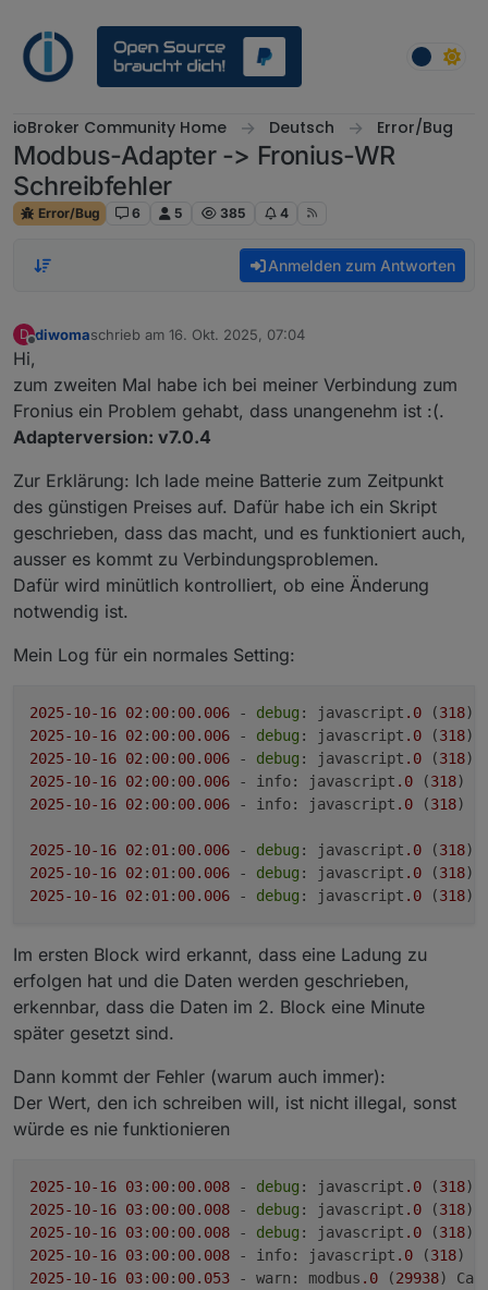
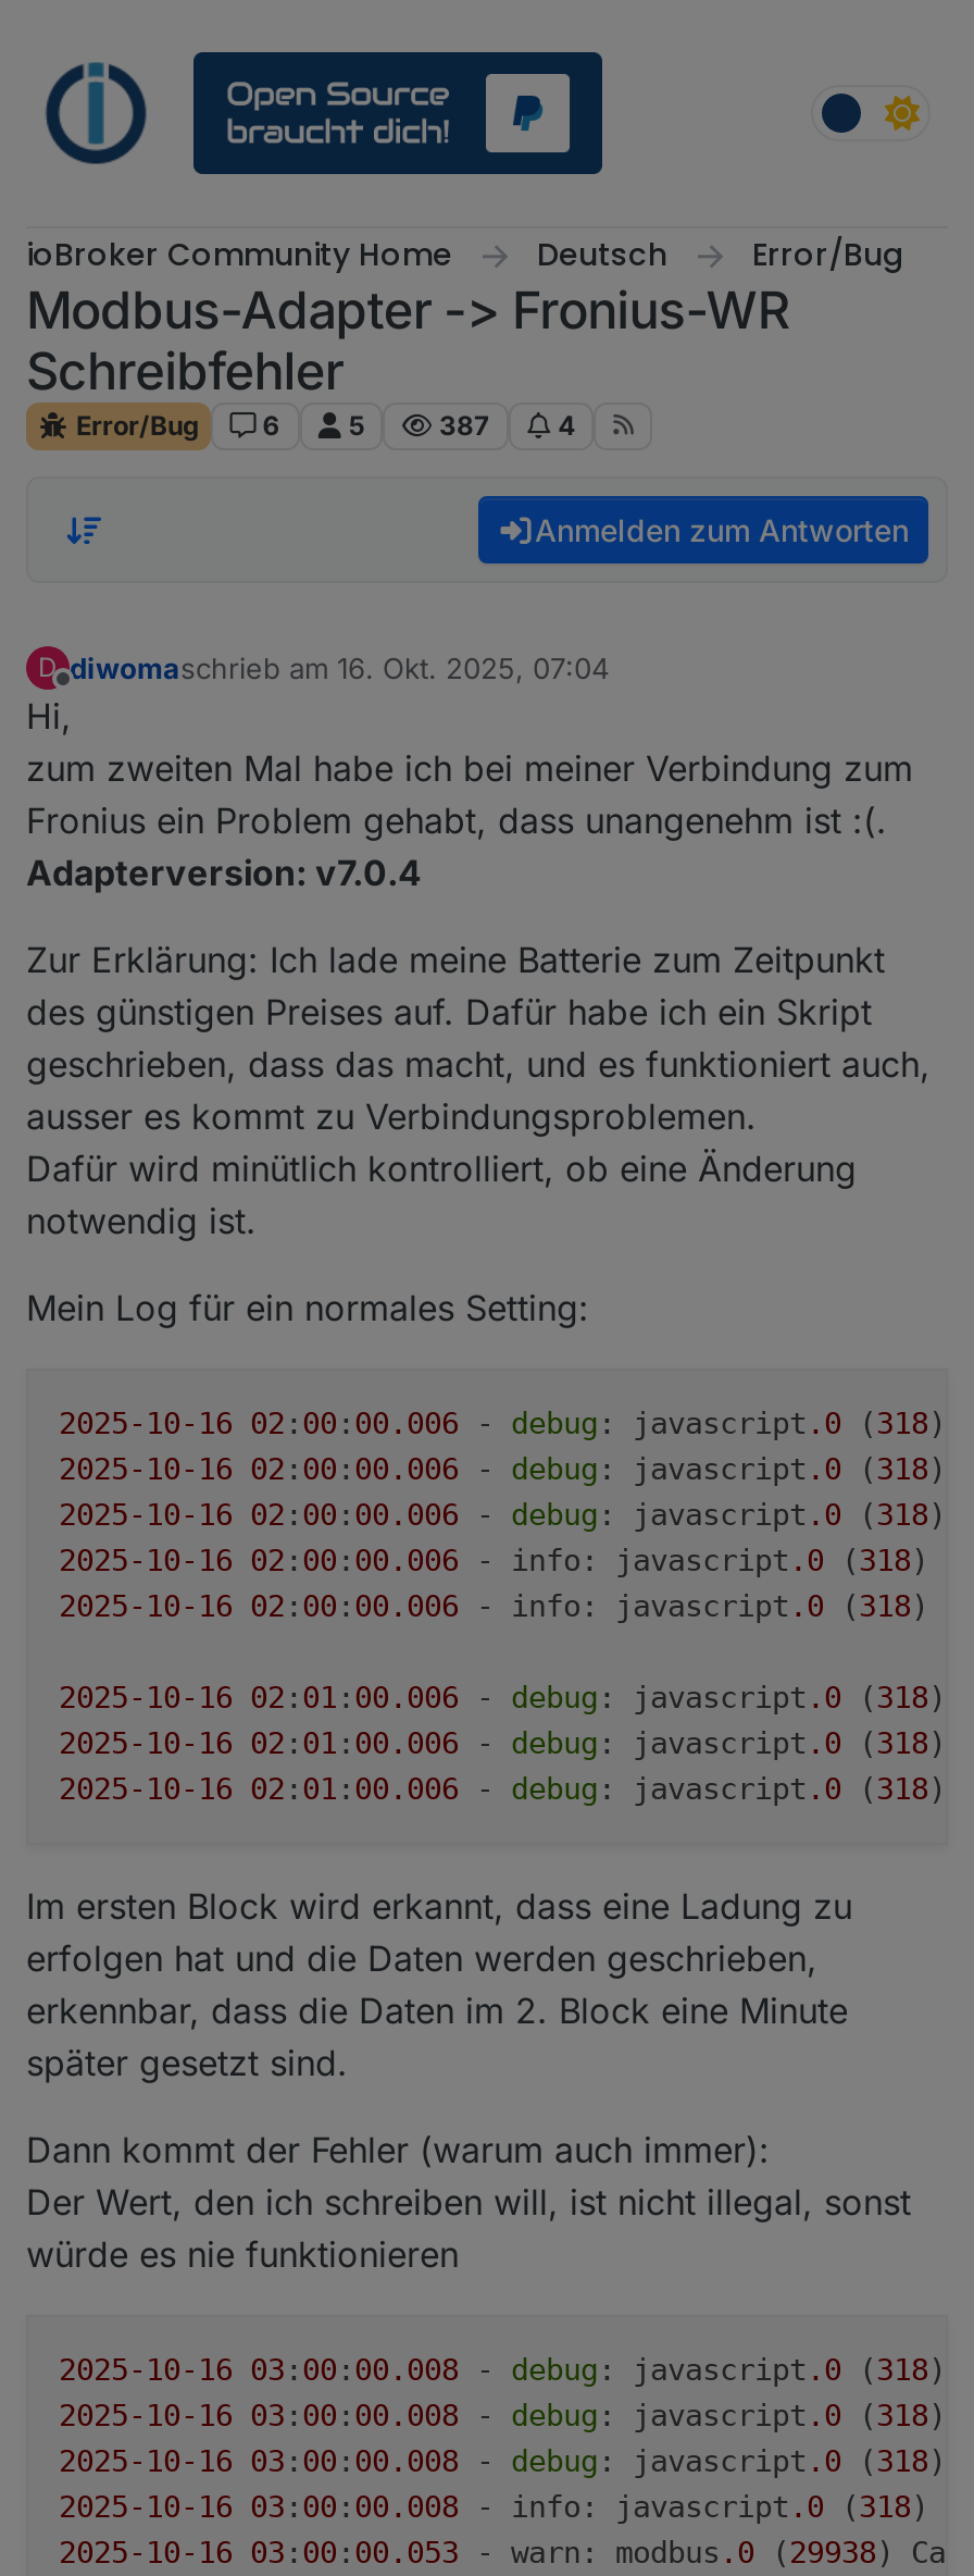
[220,205,245,221] 385 -> [439,409,489,442] 387

